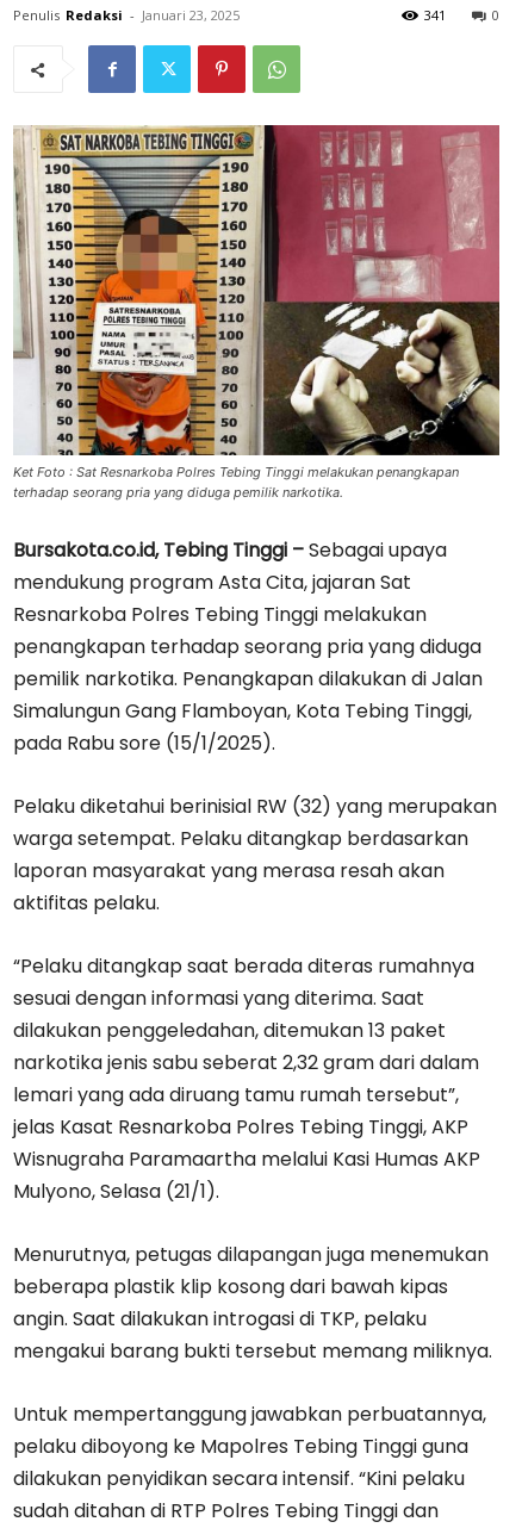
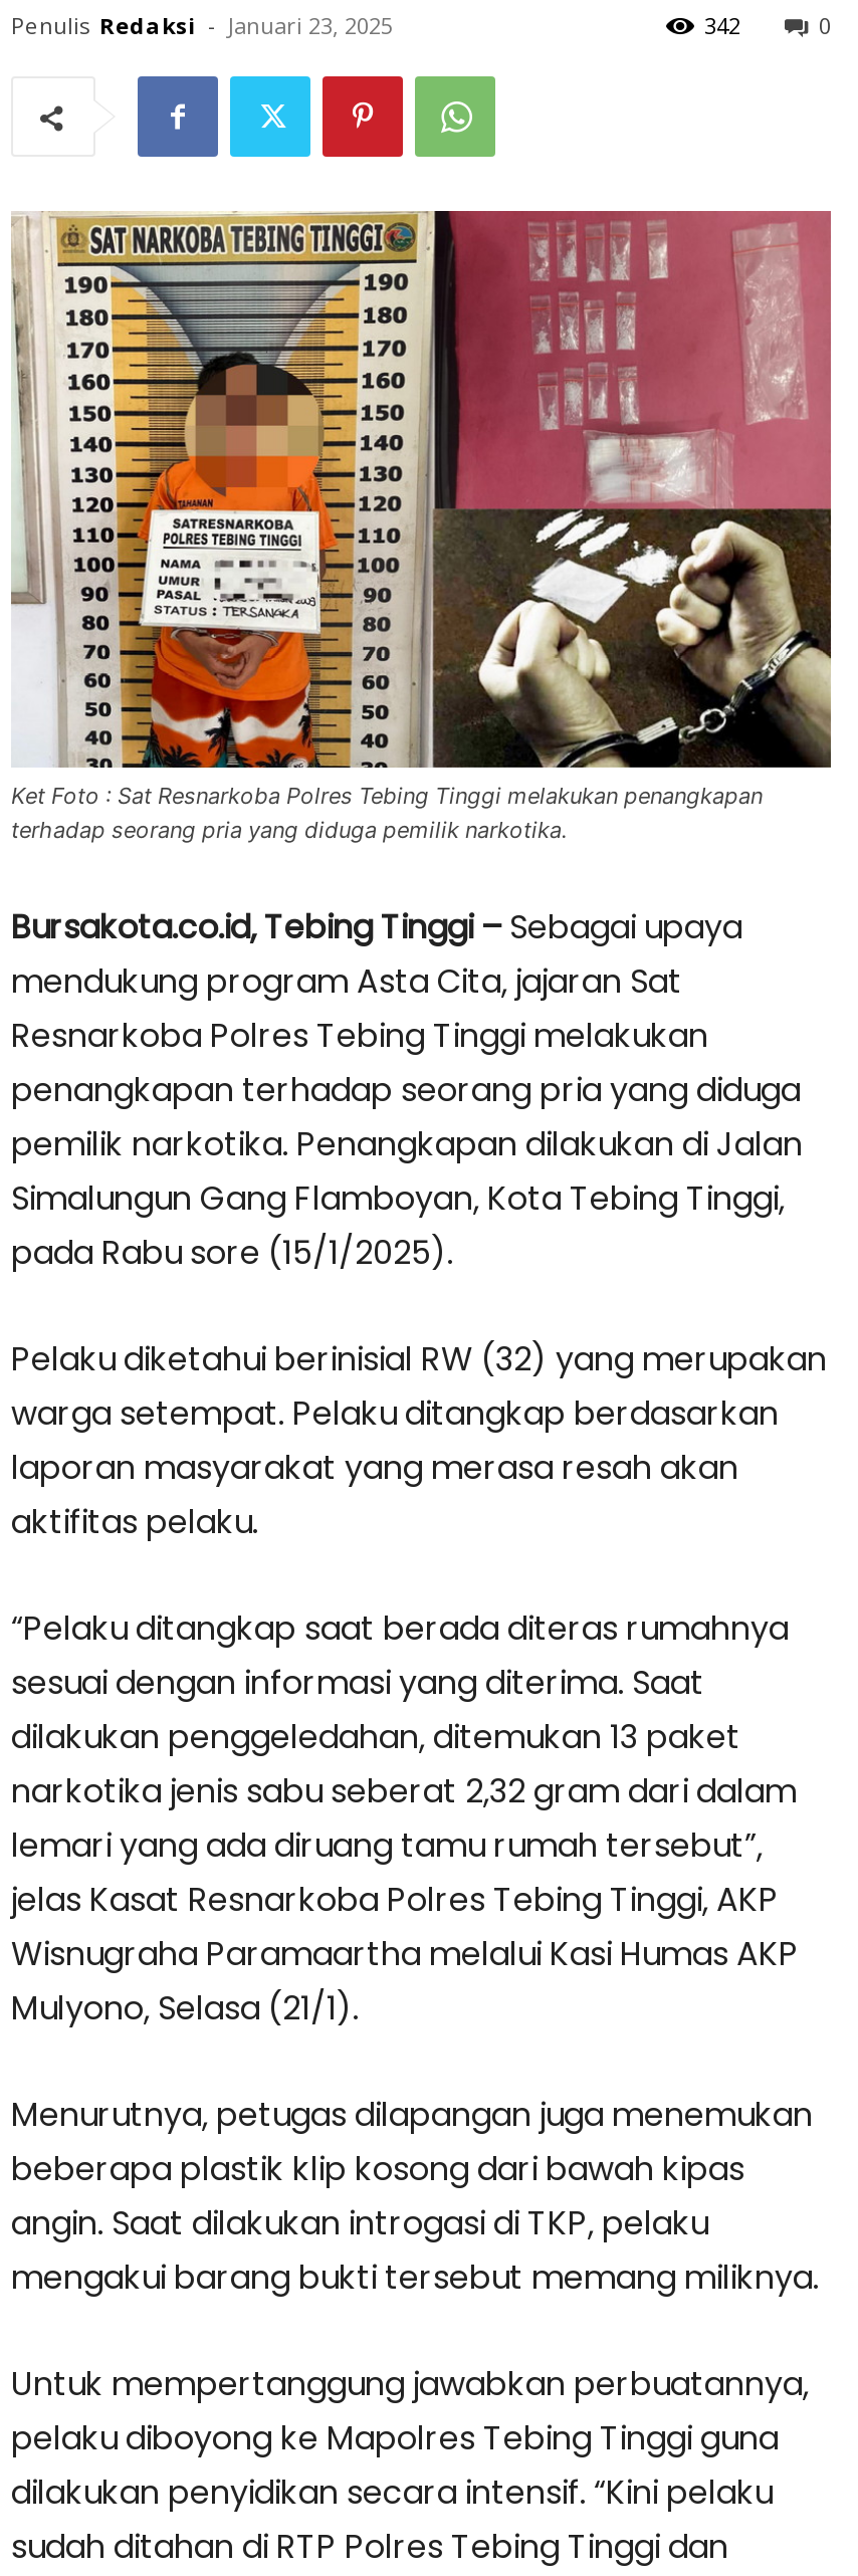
[424,6,446,24] 341 -> [704,10,740,40] 342

